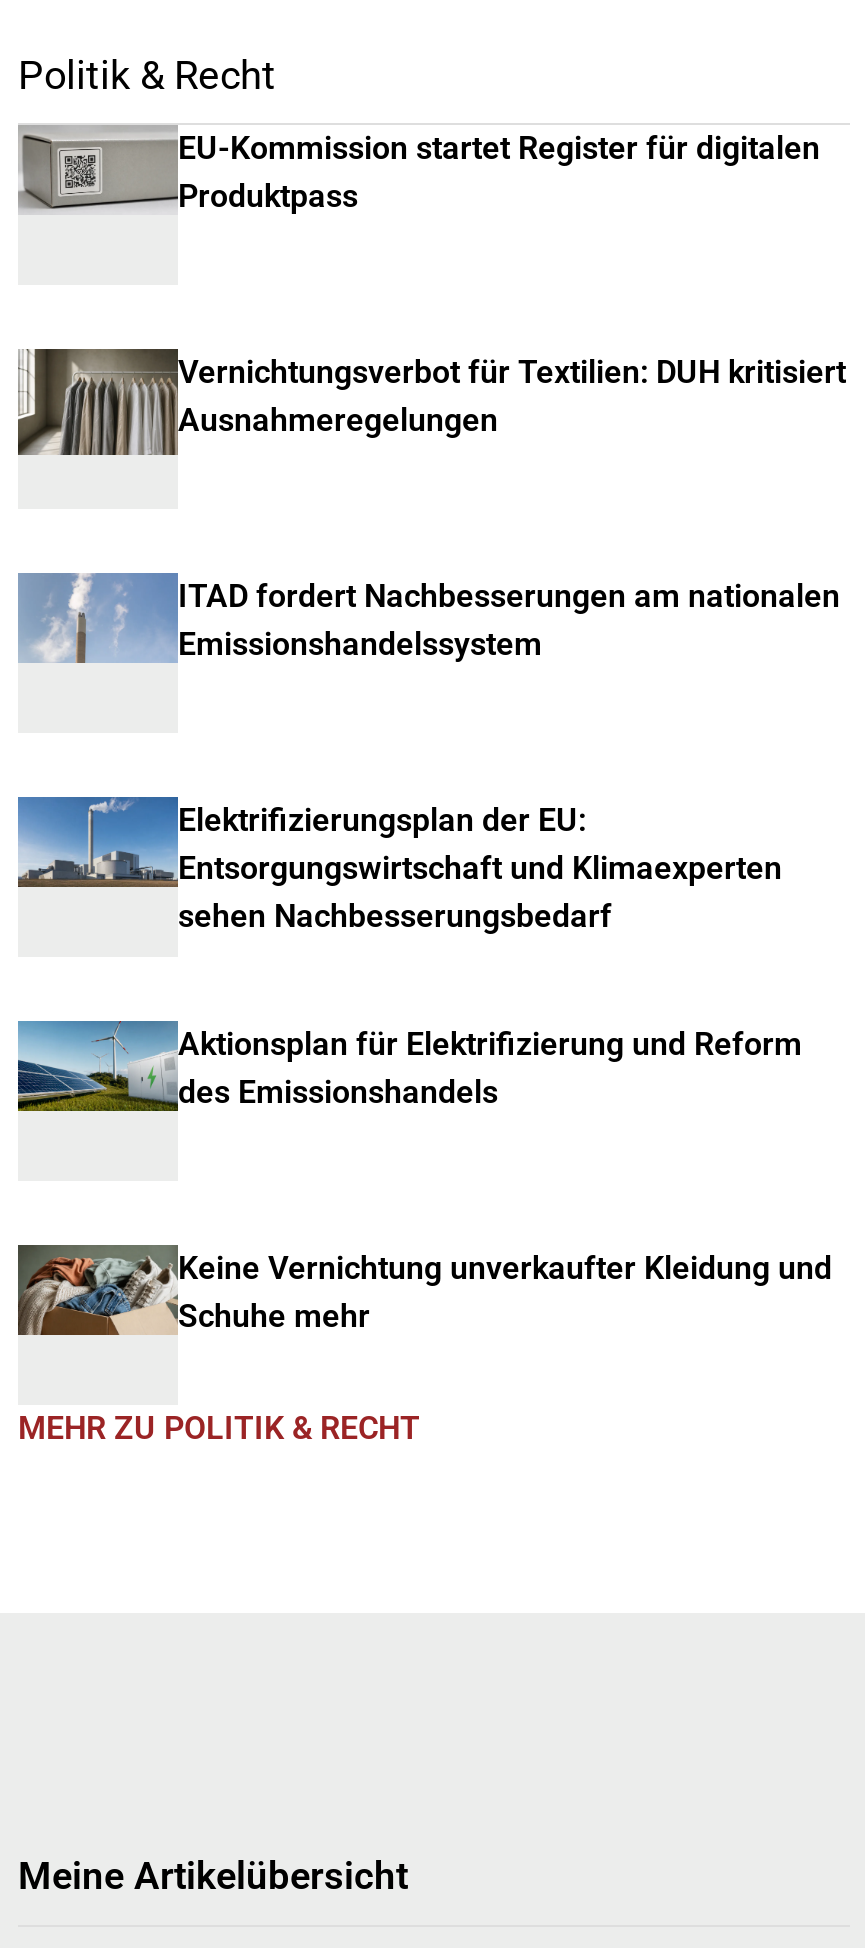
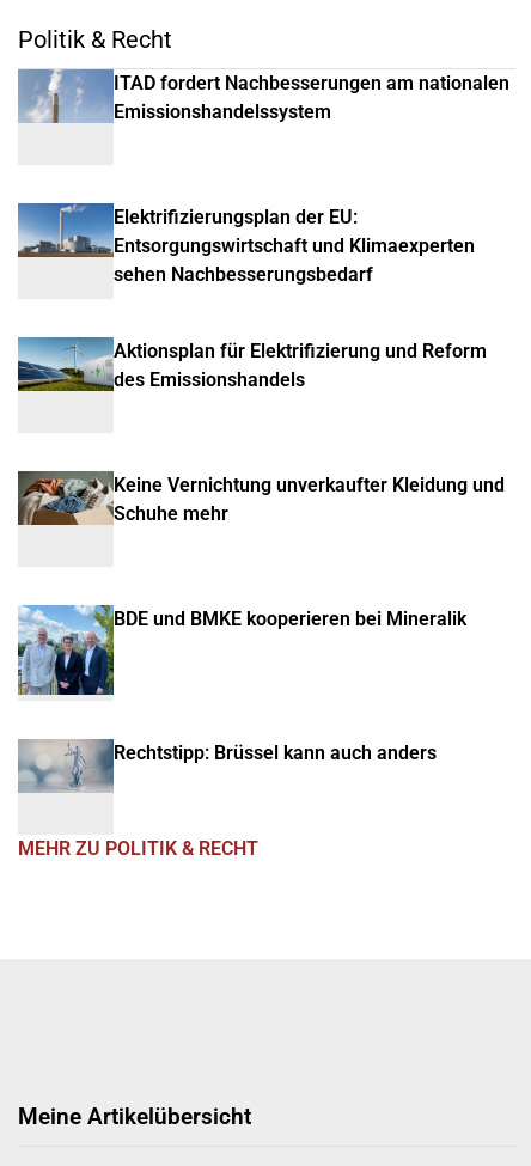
[18,125,820,215] [image] | EU-Kommission startet Register für digitalen | Produktpass -> none
[16,347,846,457] [image] | Vernichtungsverbot für Textilien: DUH kritisiert | Ausnahmeregelungen -> none
moved [18,573,840,1335] -> [18,69,509,525]: [image] | ITAD fordert Nachbesserungen am nationalen | Emissionshandelssystem | ... | Keine Vernichtung unverkaufter Kleidung und | Schuhe mehr
none -> [17,605,466,696] [image] | BDE und BMKE kooperieren bei Mineralik
none -> [18,739,437,793] [image] | Rechtstipp: Brüssel kann auch anders

